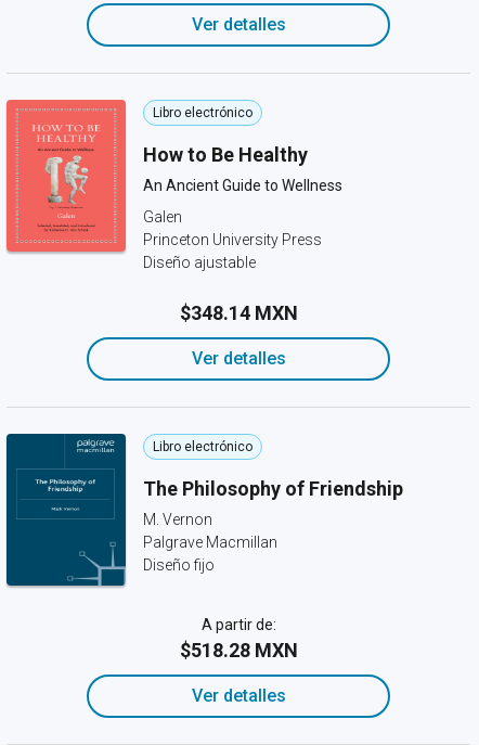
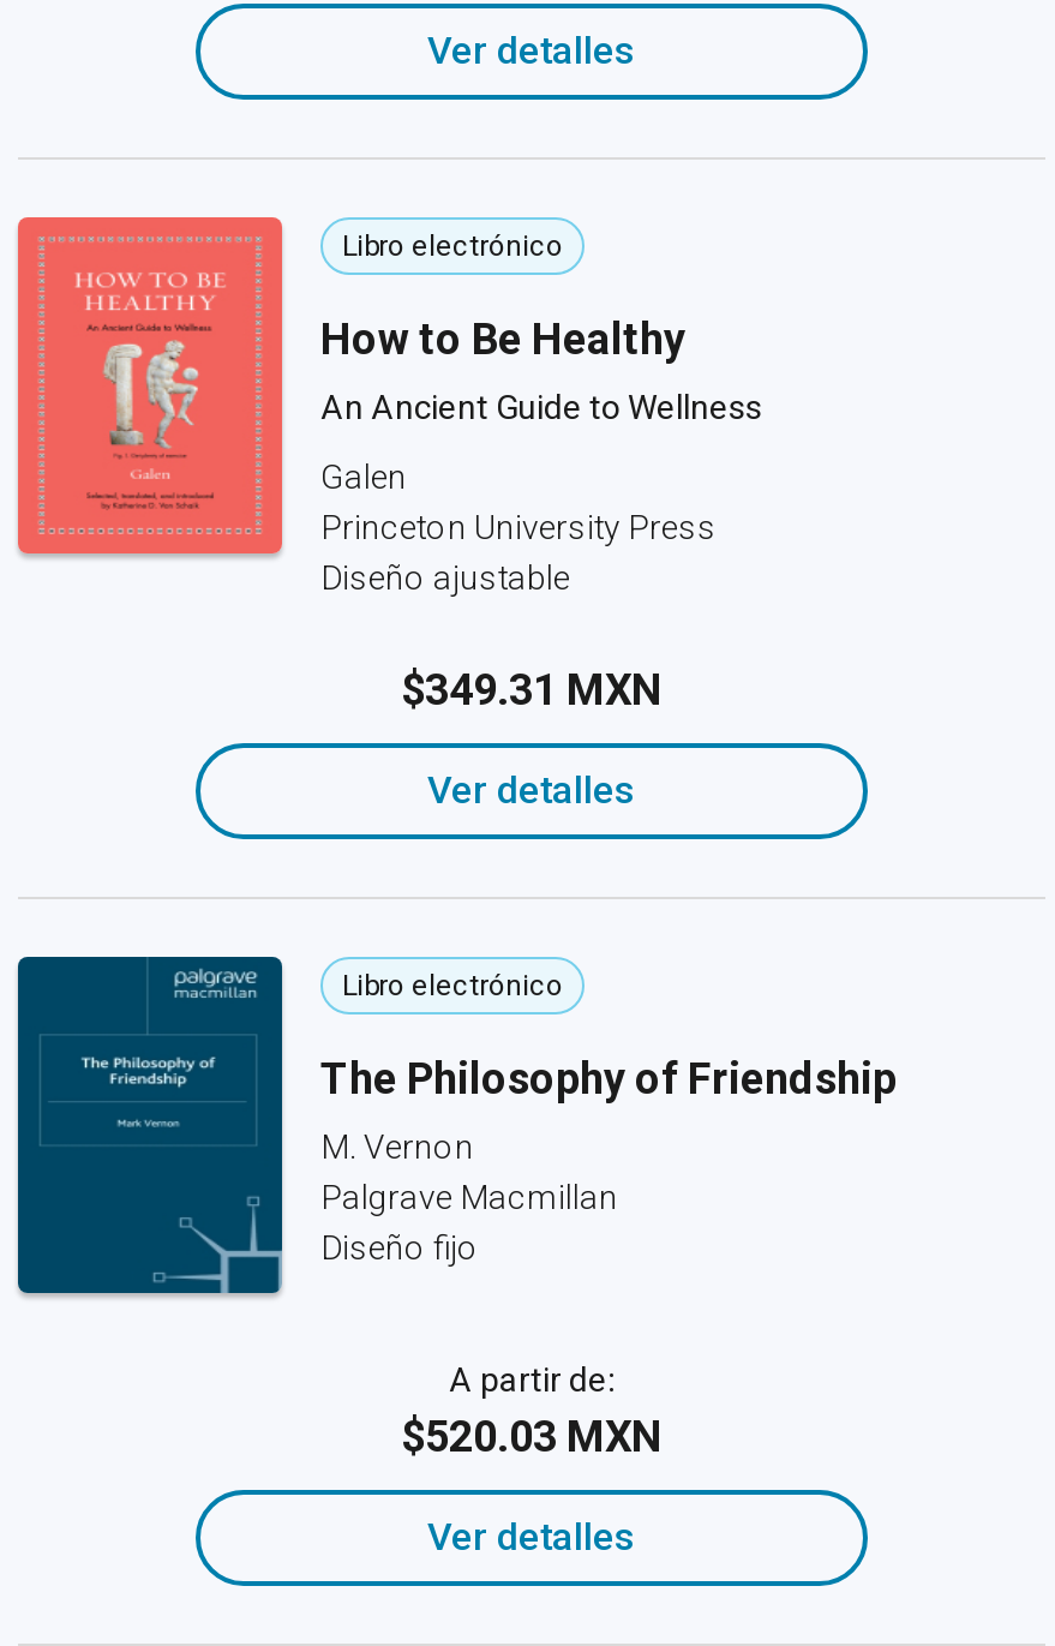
[179,301,297,324] $348.14 MXN -> [401,664,663,714] $349.31 MXN
[179,639,297,661] $518.28 MXN -> [401,1411,663,1461] $520.03 MXN

